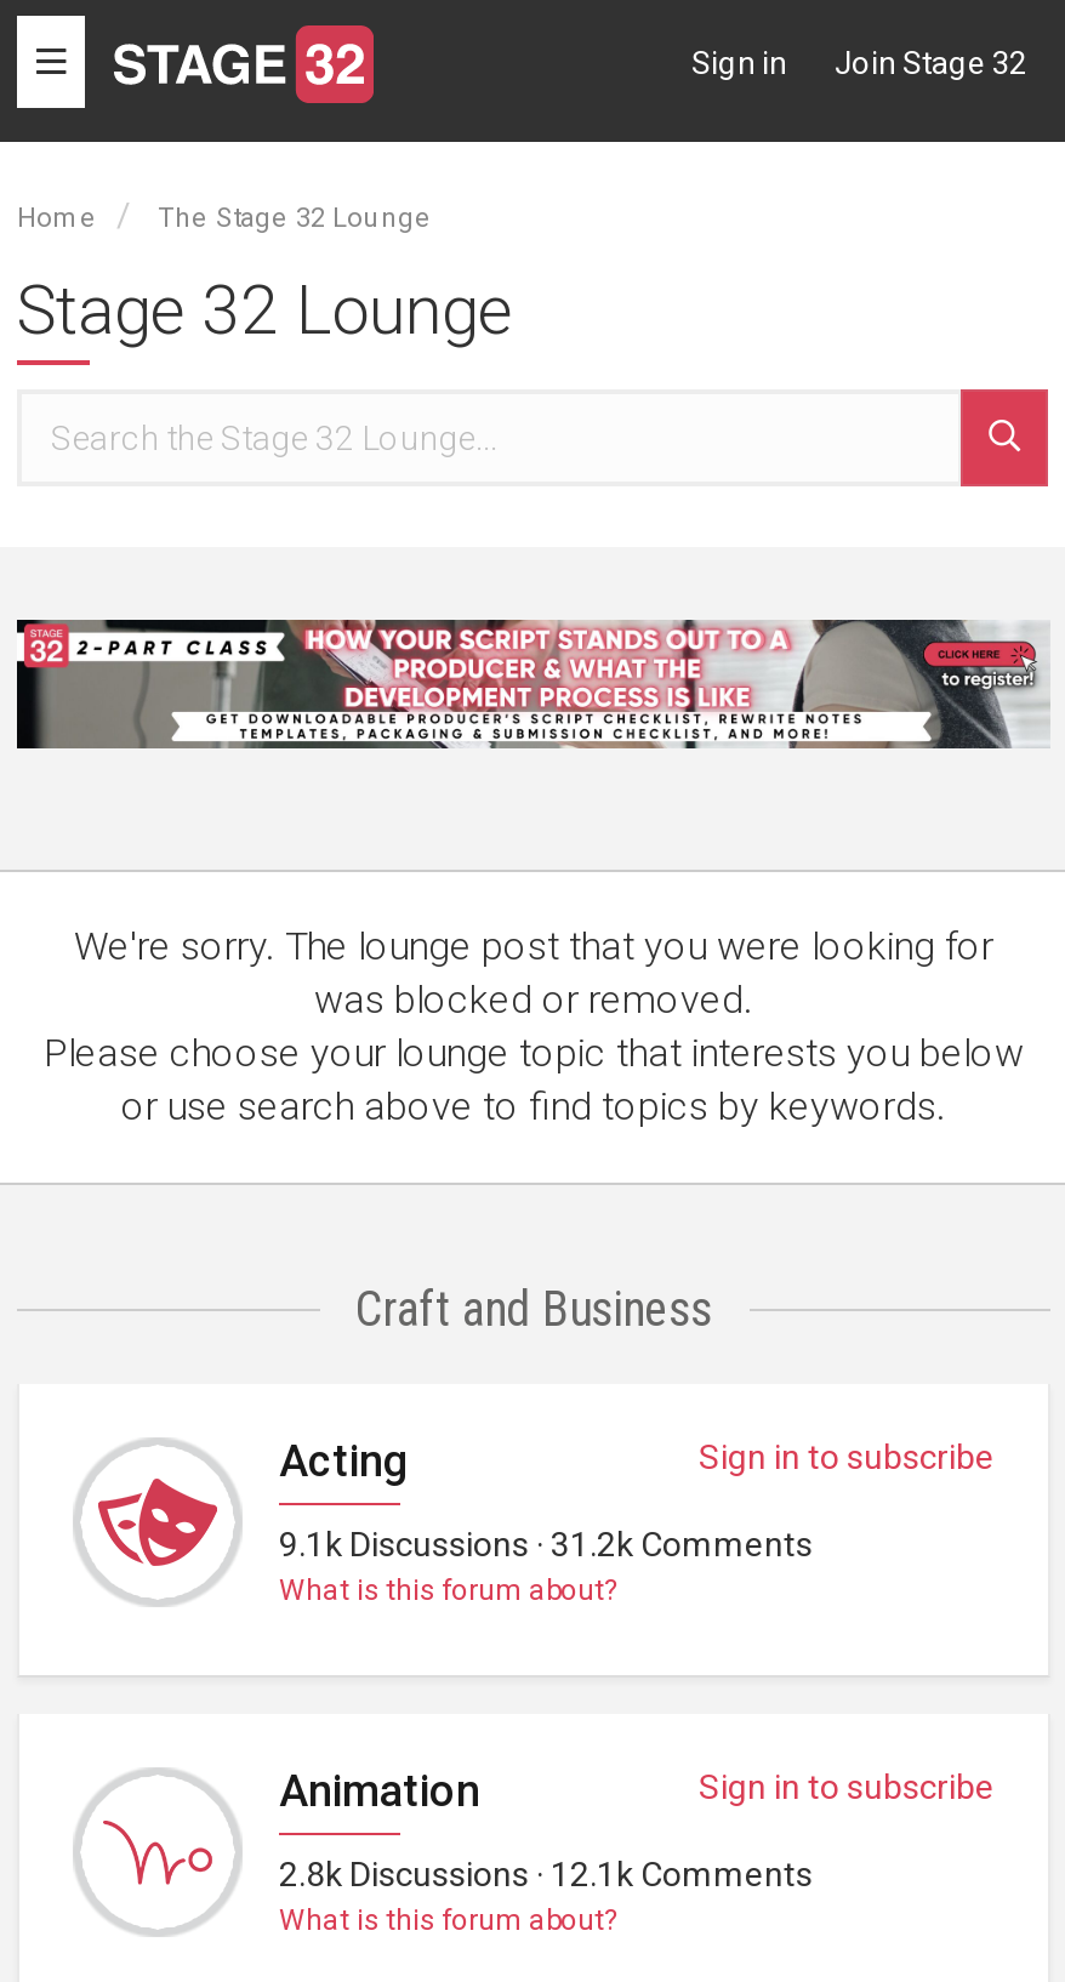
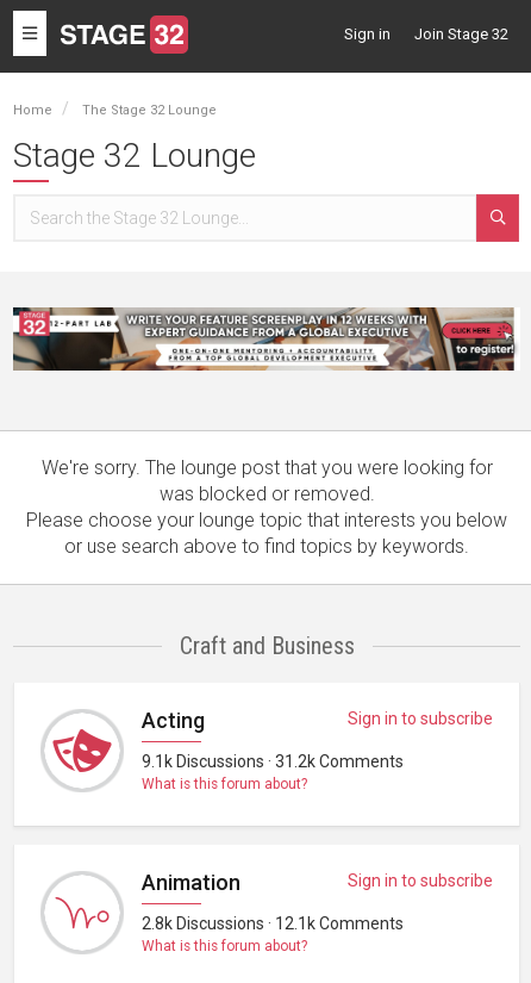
[15,617,1050,751] [image] -> [12,306,519,372] [image]

